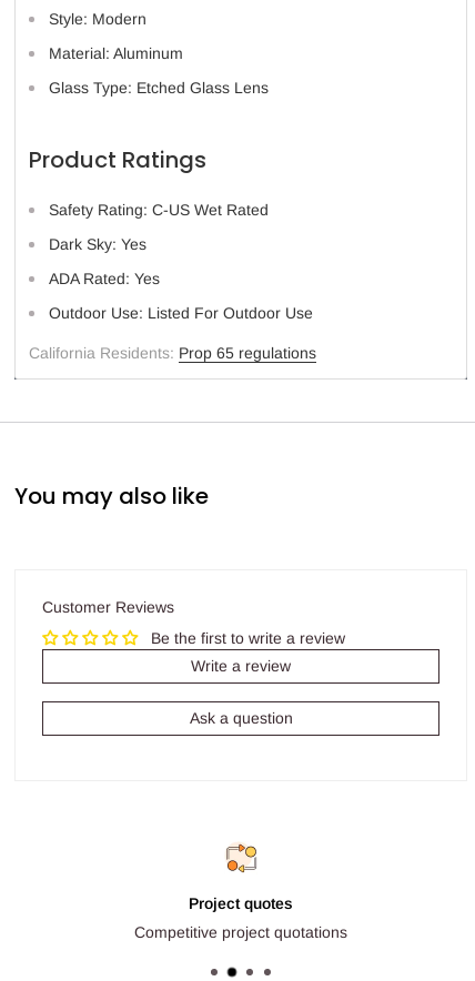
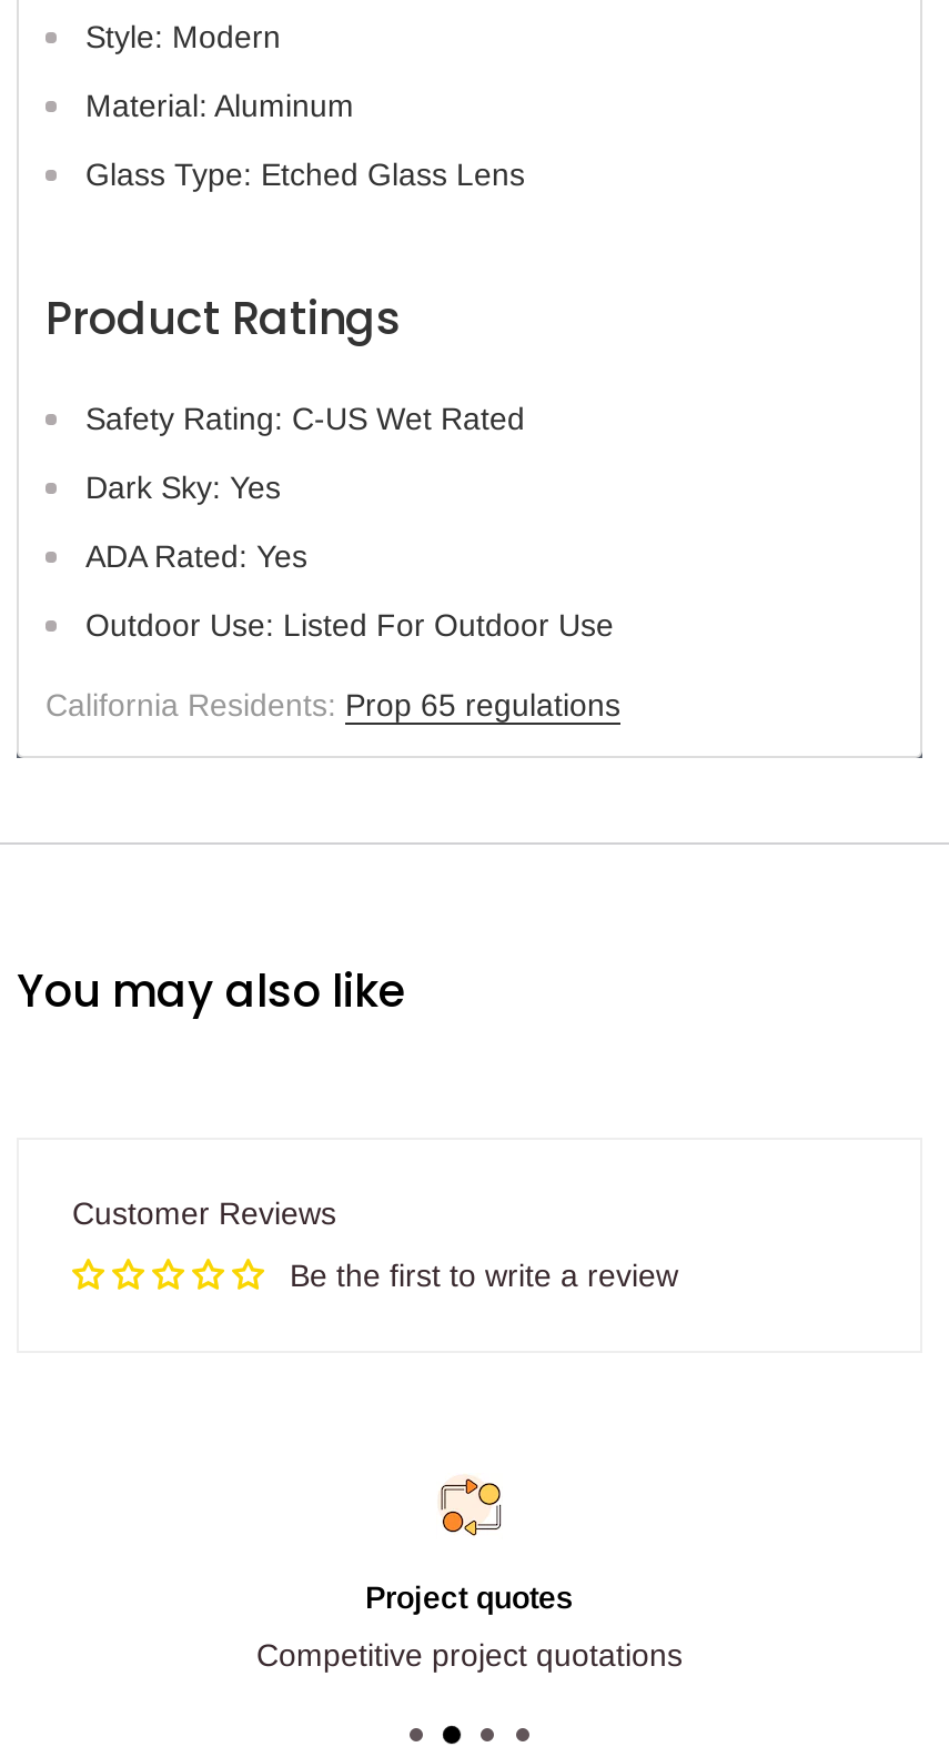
[189,656,292,726] Write a review | Ask a question -> none

